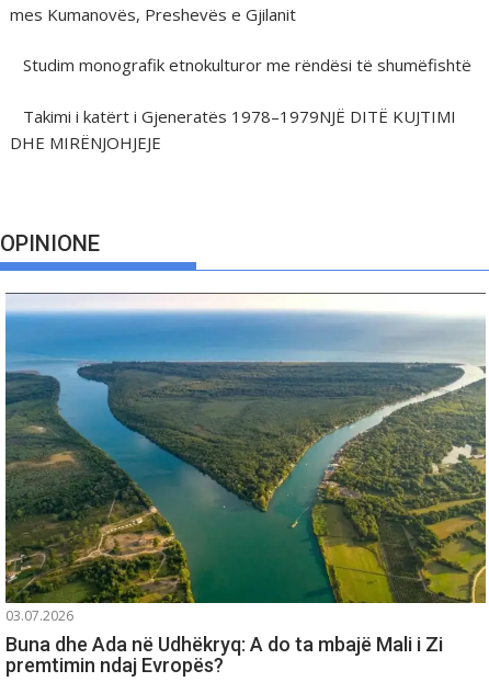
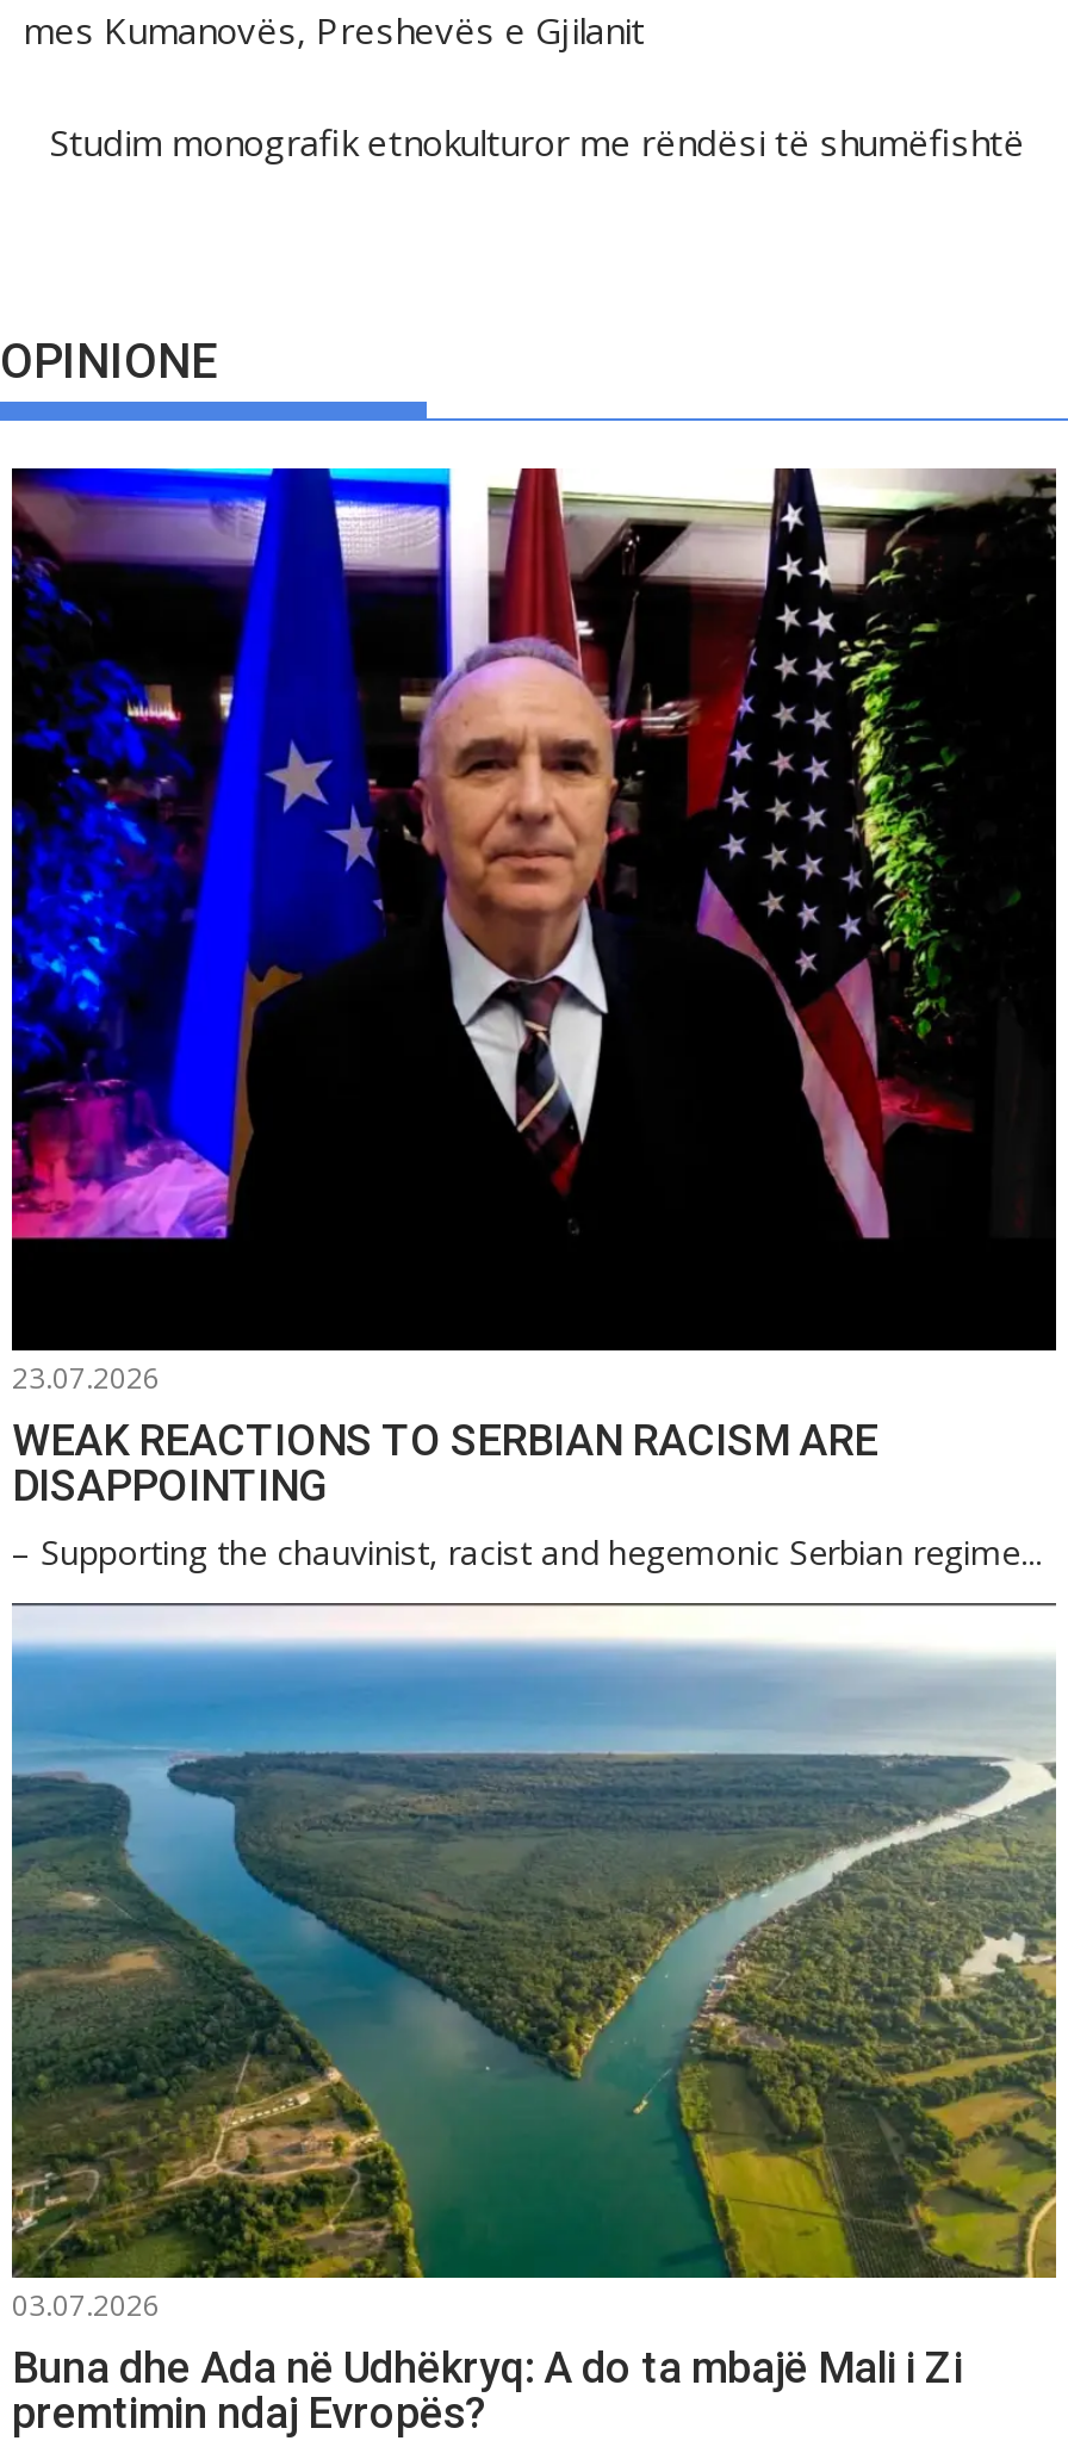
[10,105,456,153] Takimi i katërt i Gjeneratës 1978–1979NJË DITË KUJTIMI | DHE MIRËNJOHJEJE -> none
moved [0,231,100,257] -> [0,333,217,390]: OPINIONE
none -> [10,465,1058,1574] [image] | 23.07.2026 | WEAK REACTIONS TO SERBIAN RACISM ARE | DISAPPOINTING | – Supporting the chauvinist, racist and hegemonic Serbian regime...

